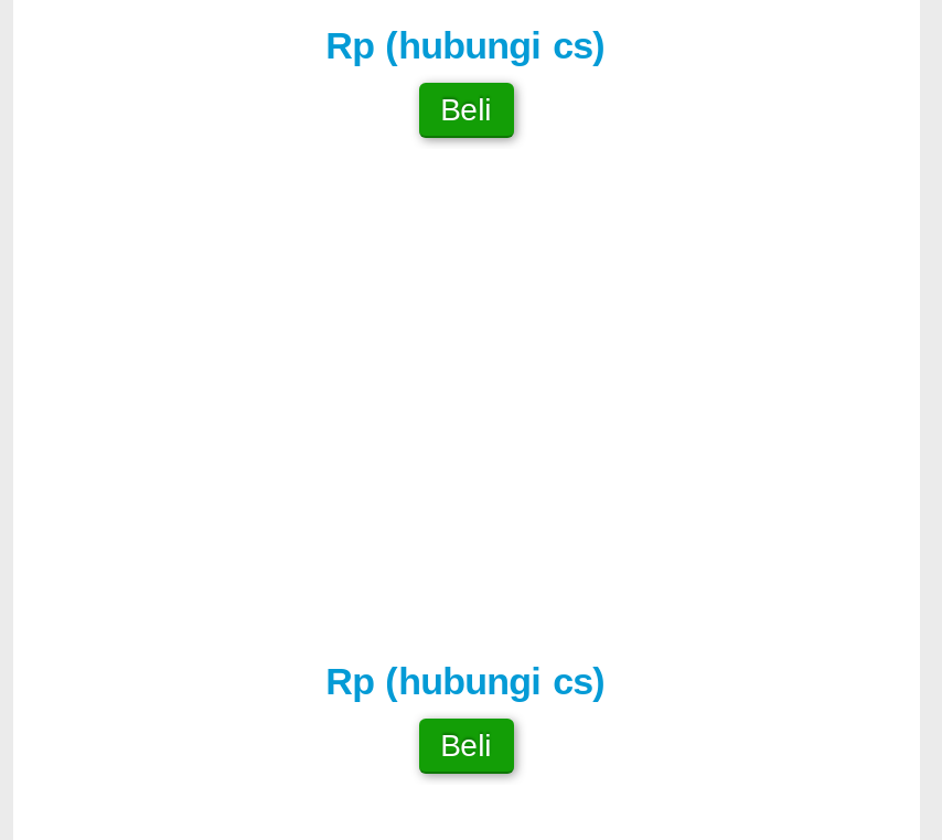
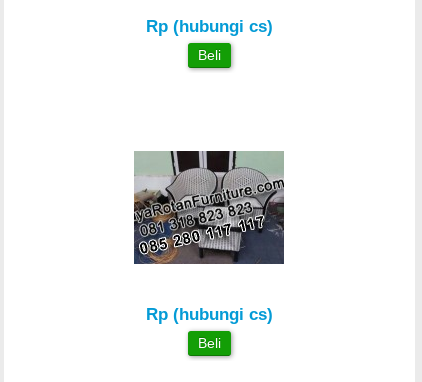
none -> [133,150,285,265] [image]

